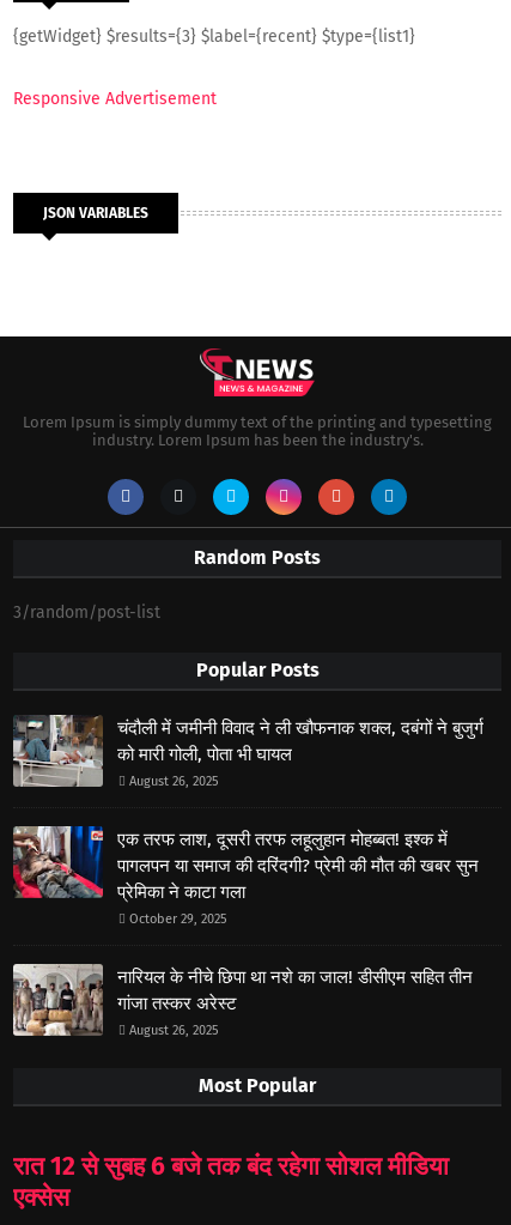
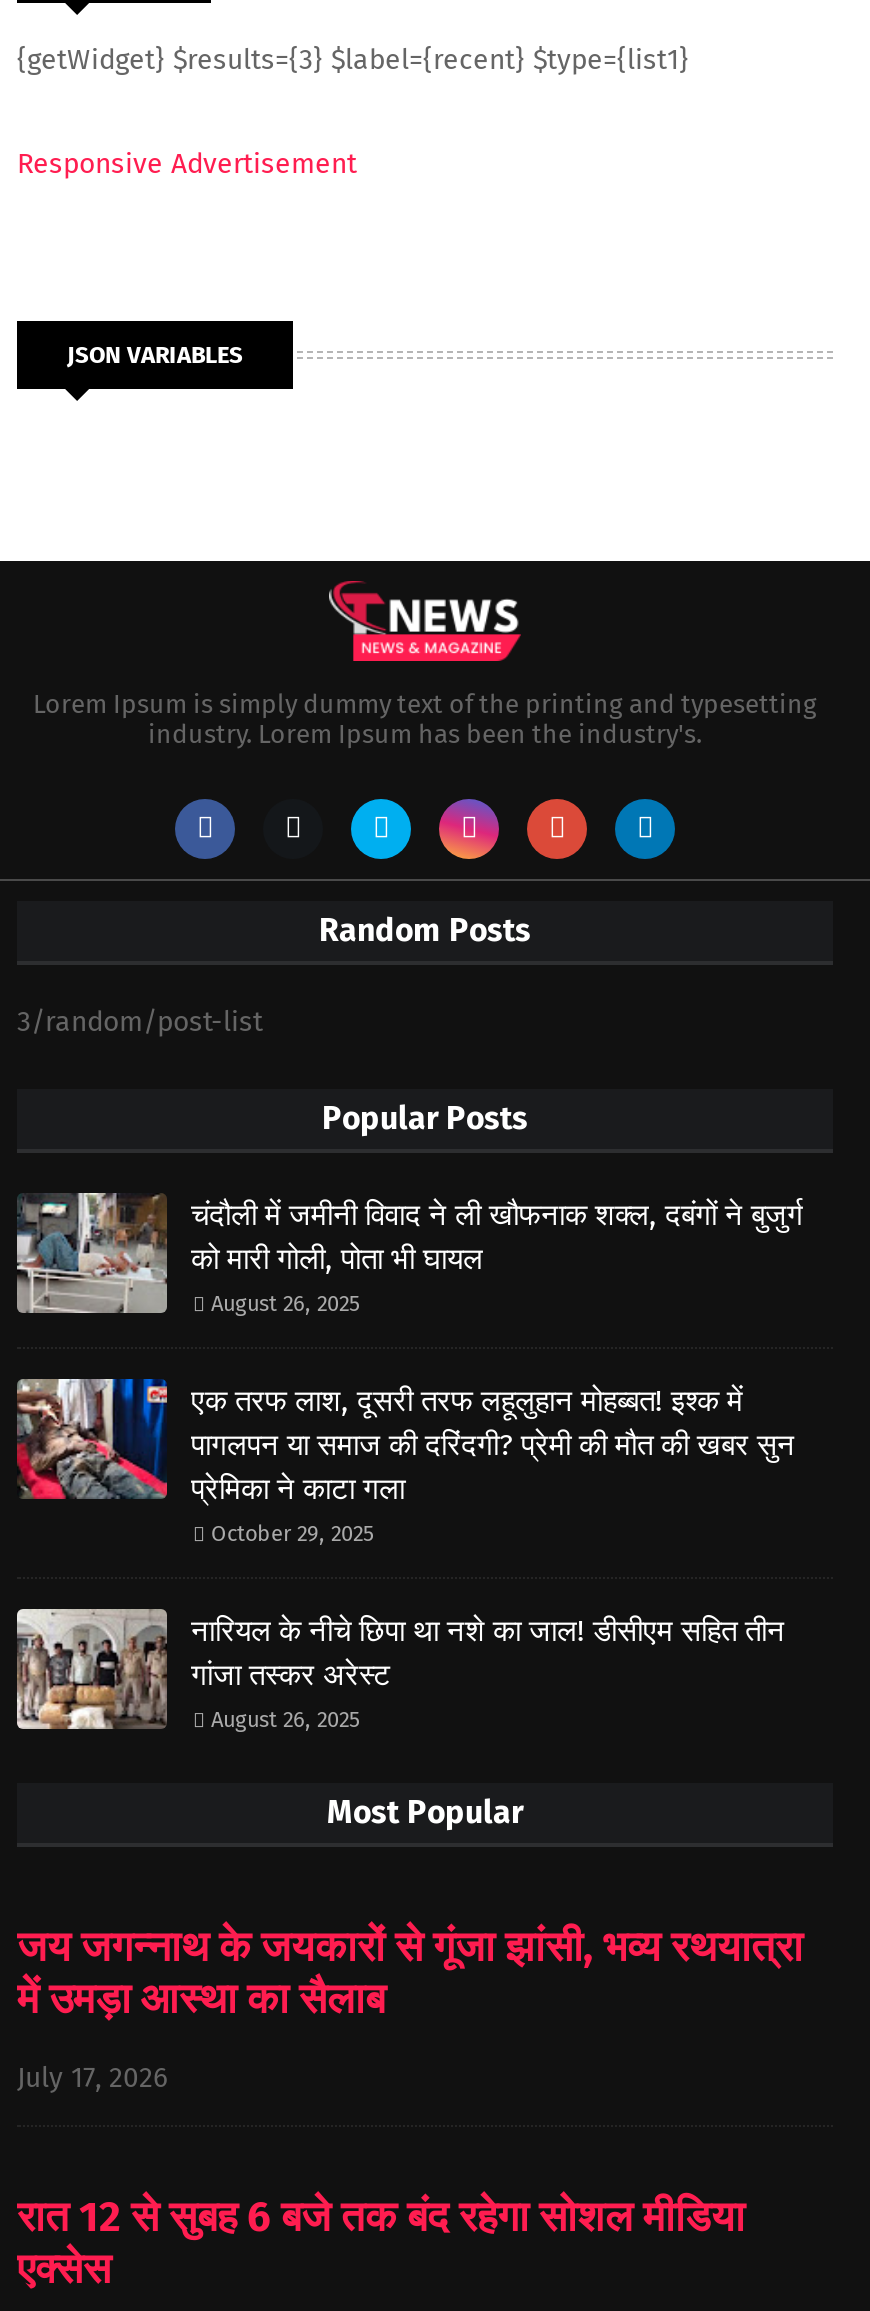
none -> [17,1921,803,2094] जय जगन्नाथ के जयकारों से गूंजा झांसी, भव्य रथयात्रा | में उमड़ा आस्था का सैलाब | July 17, 2026

